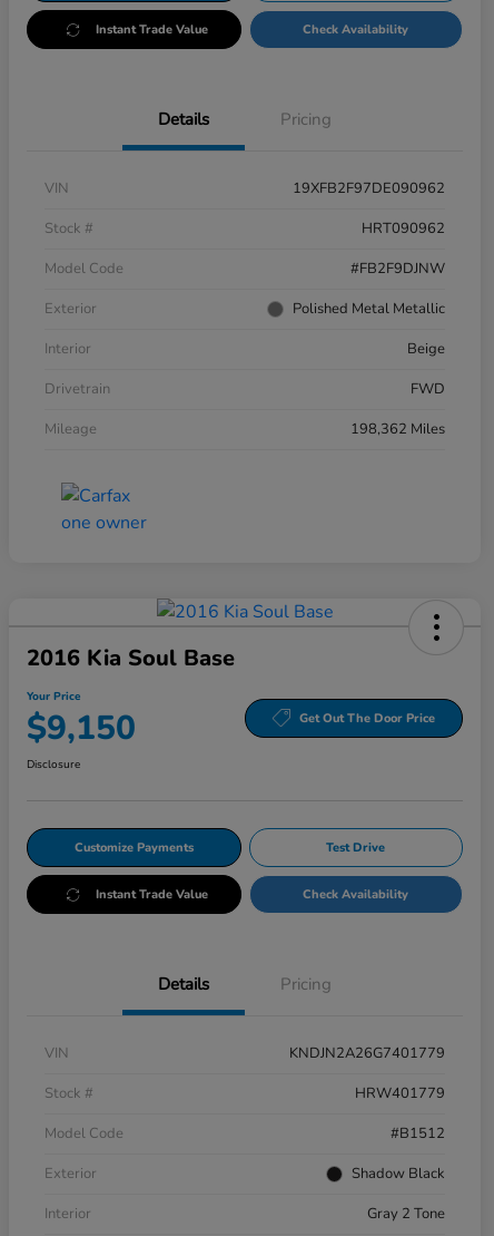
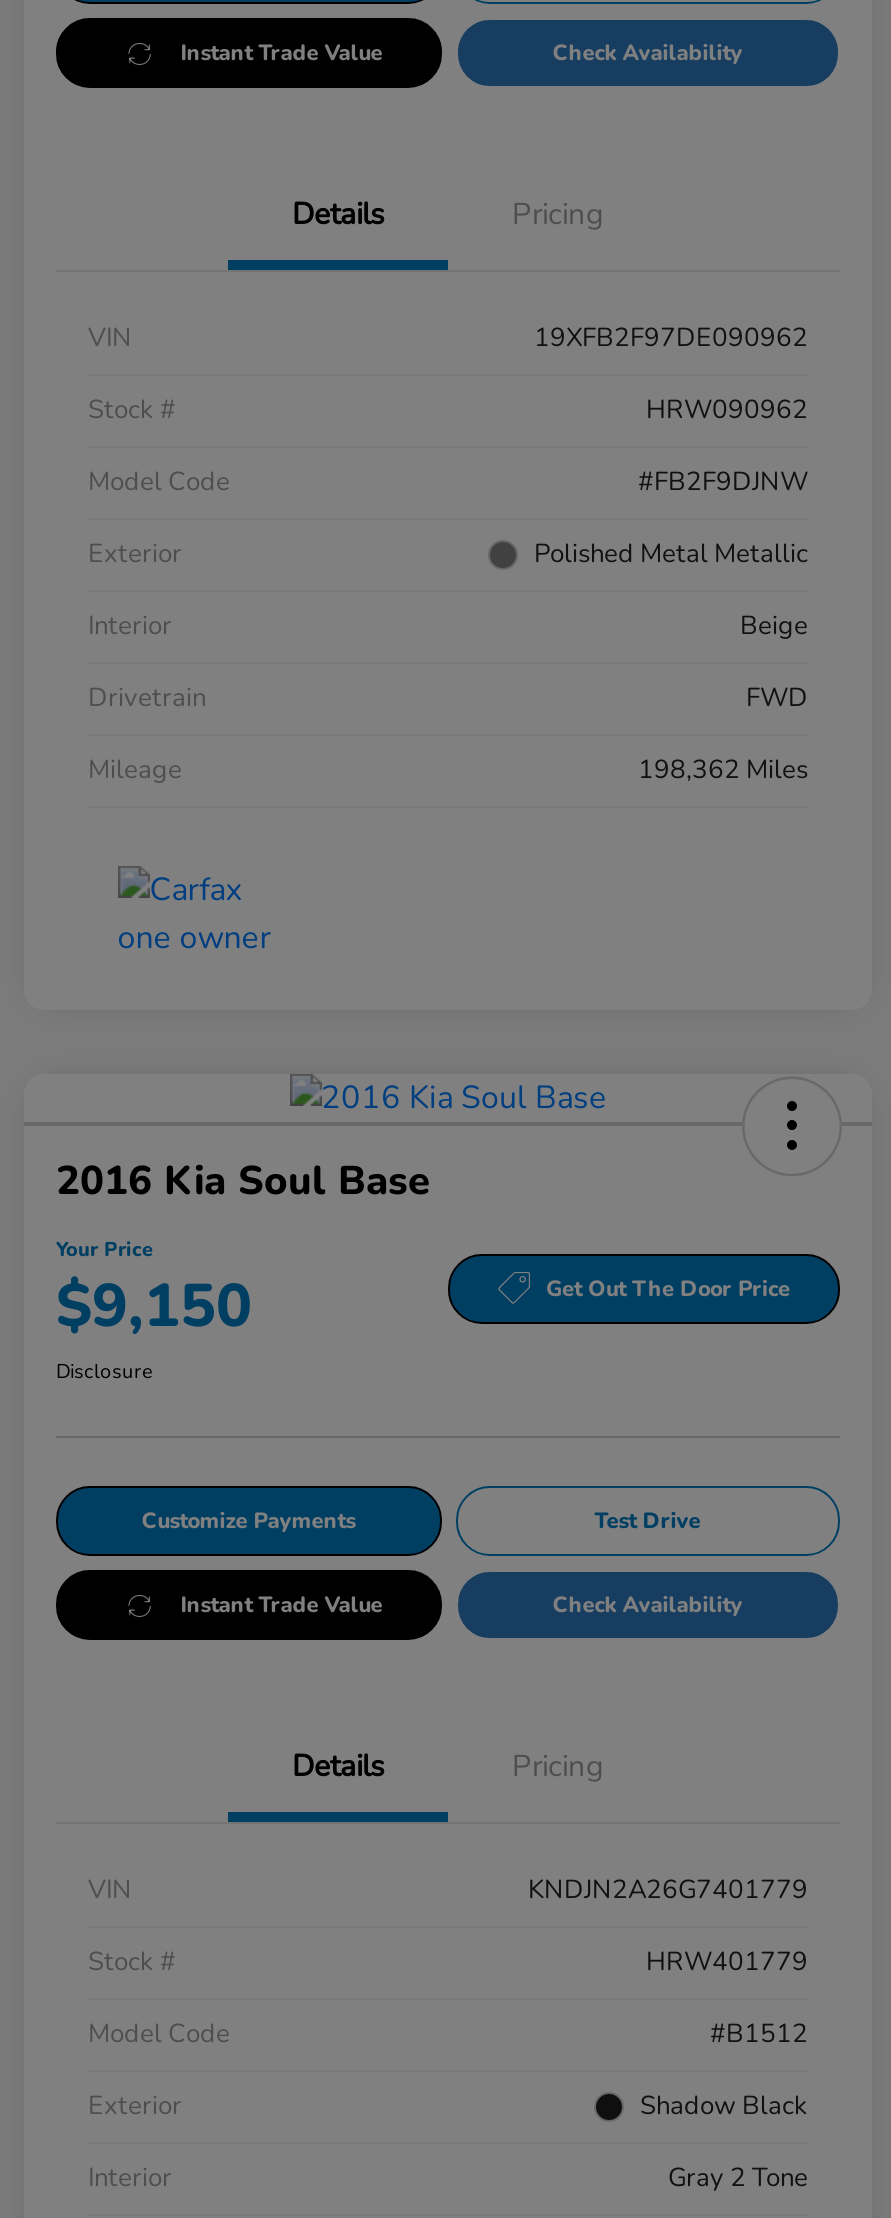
[362,219,445,239] HRT090962 -> [646,392,808,428] HRW090962

